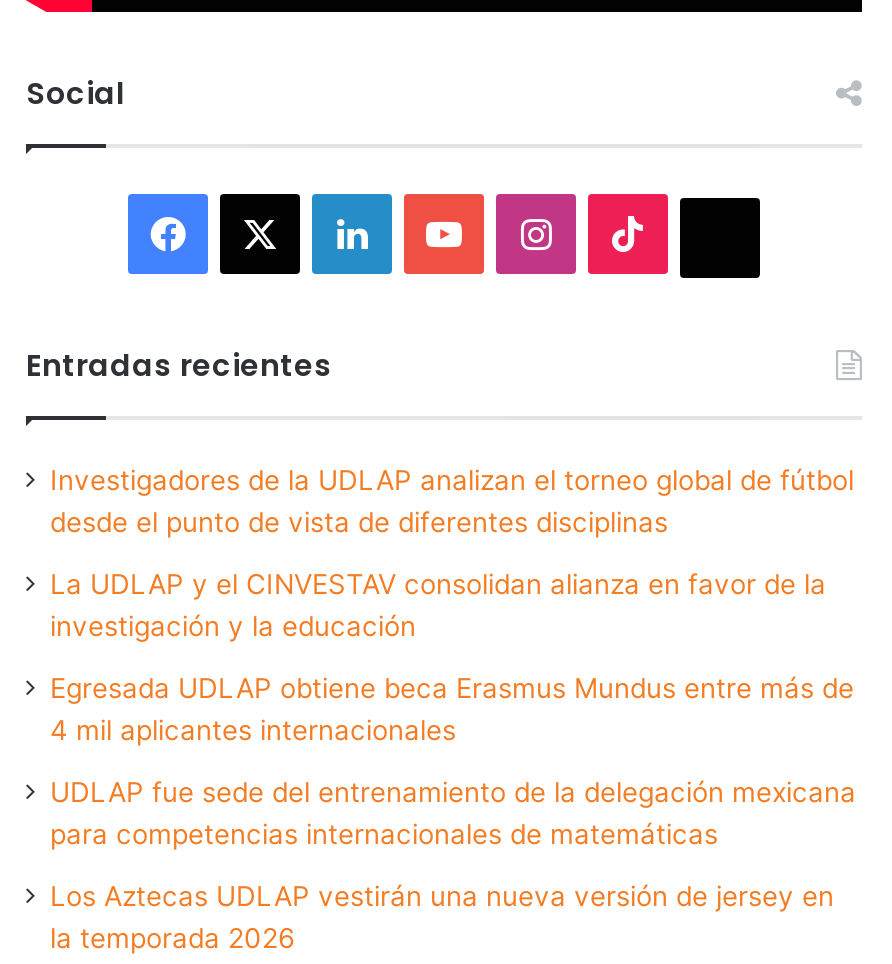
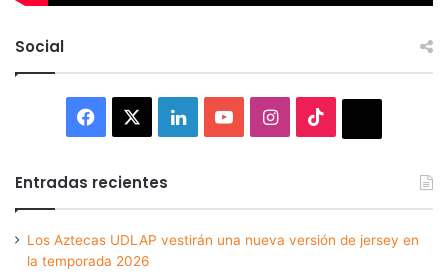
[50,464,856,850] Investigadores de la UDLAP analizan el torneo global de fútbol | desde el punto de vista de diferentes disciplinas | La UDLAP y el CINVESTAV consolidan alianza en favor de la | investigación y la educación | Egresada UDLAP obtiene beca Erasmus Mundus entre más de | 4 mil aplicantes internacionales | UDLAP fue sede del entrenamiento de la delegación mexicana | para competencias internacionales de matemáticas -> none

